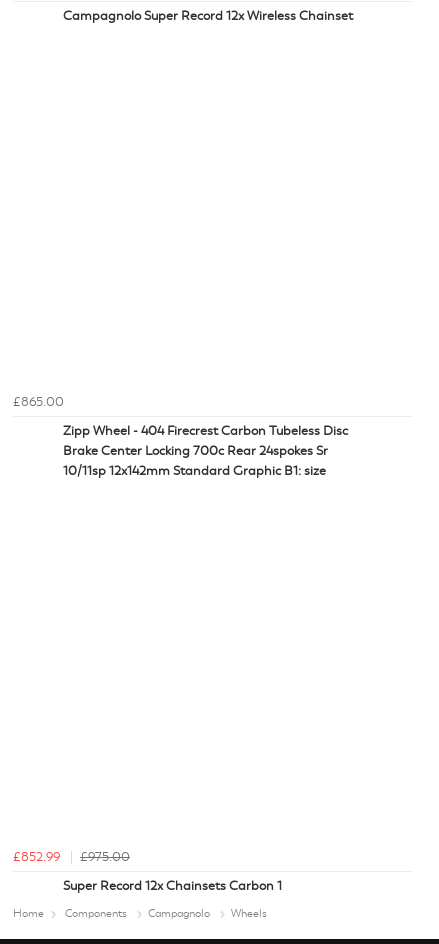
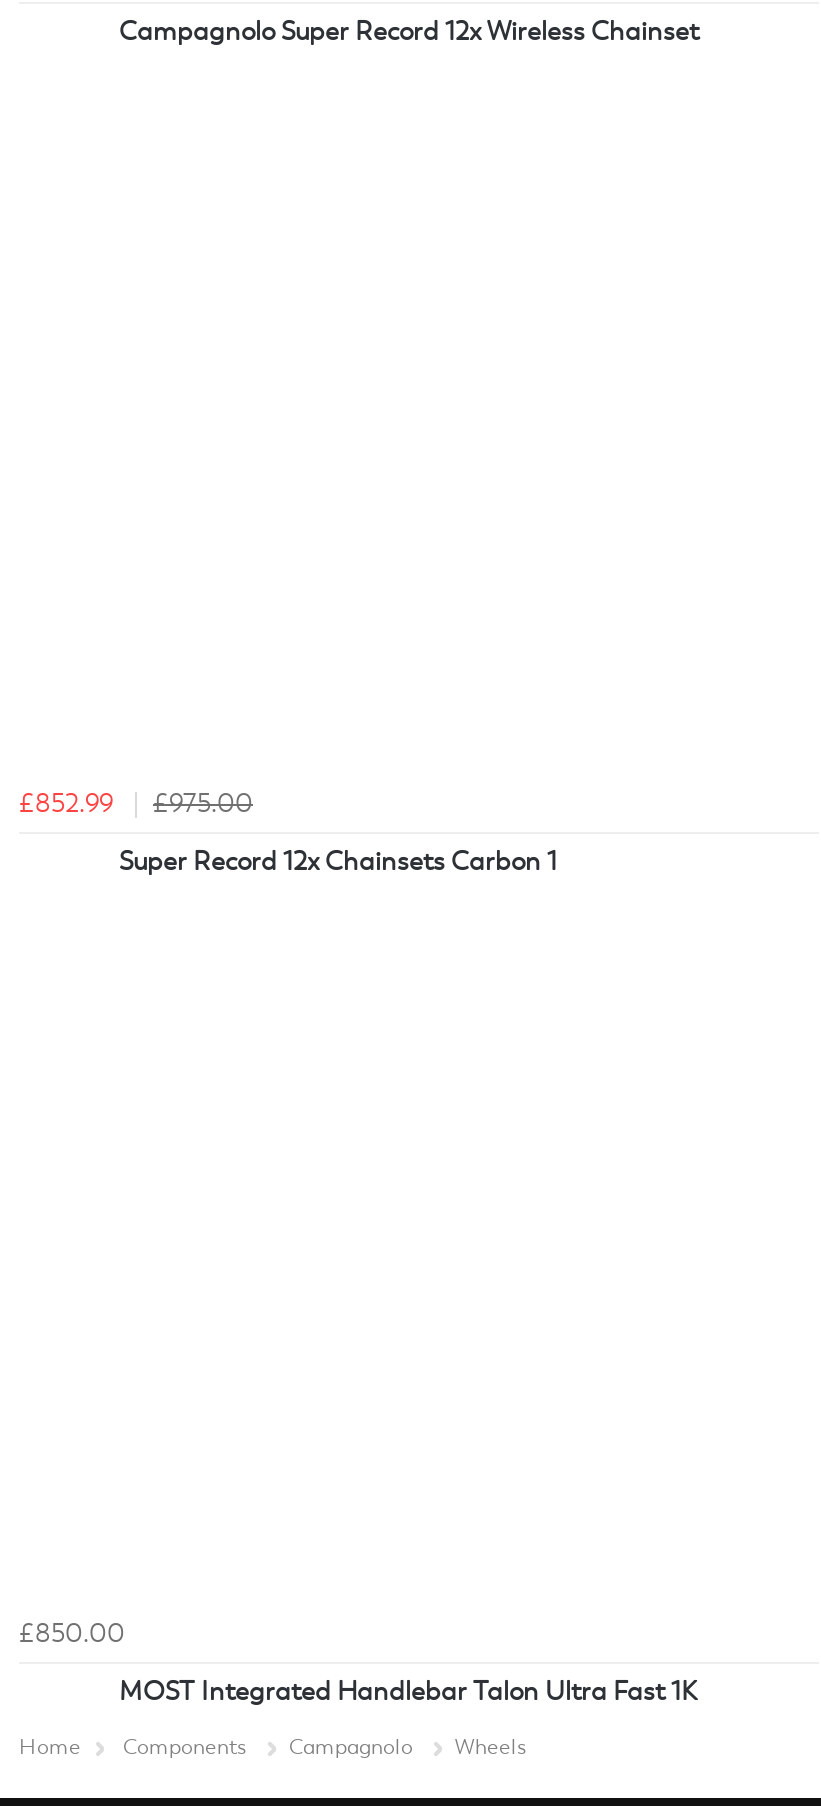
[13,394,348,479] £865.00 | Zipp Wheel - 404 Firecrest Carbon Tubeless Disc | Brake Center Locking 700c Rear 24spokes Sr | 10/11sp 12x142mm Standard Graphic B1: size -> none
moved [13,849,282,894] -> [19,788,557,878]: £852.99 | £975.00 | Super Record 12x Chainsets Carbon 1
none -> [19,1618,697,1708] £850.00 | MOST Integrated Handlebar Talon Ultra Fast 1K

